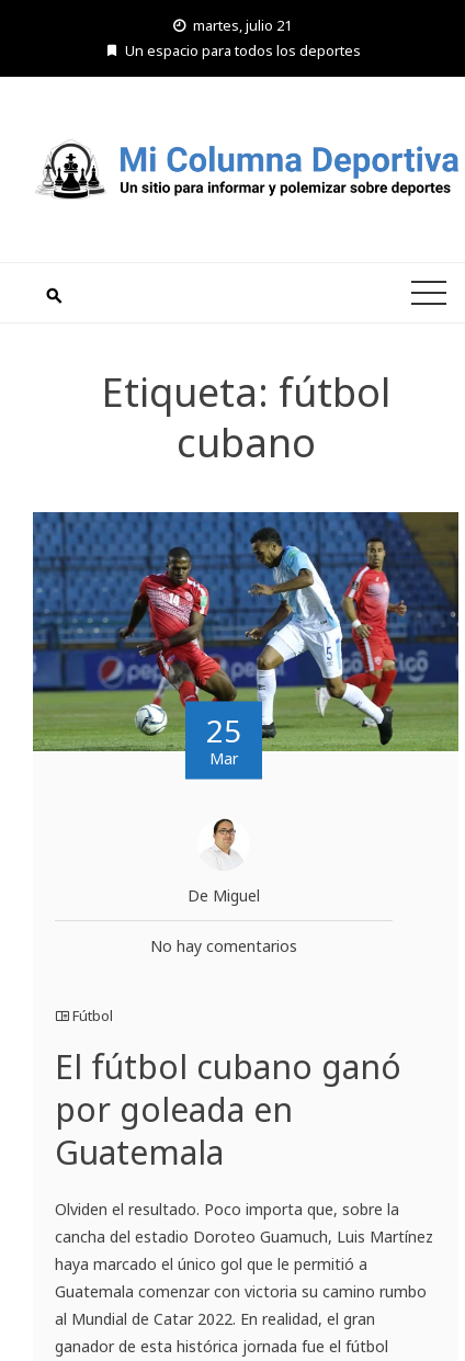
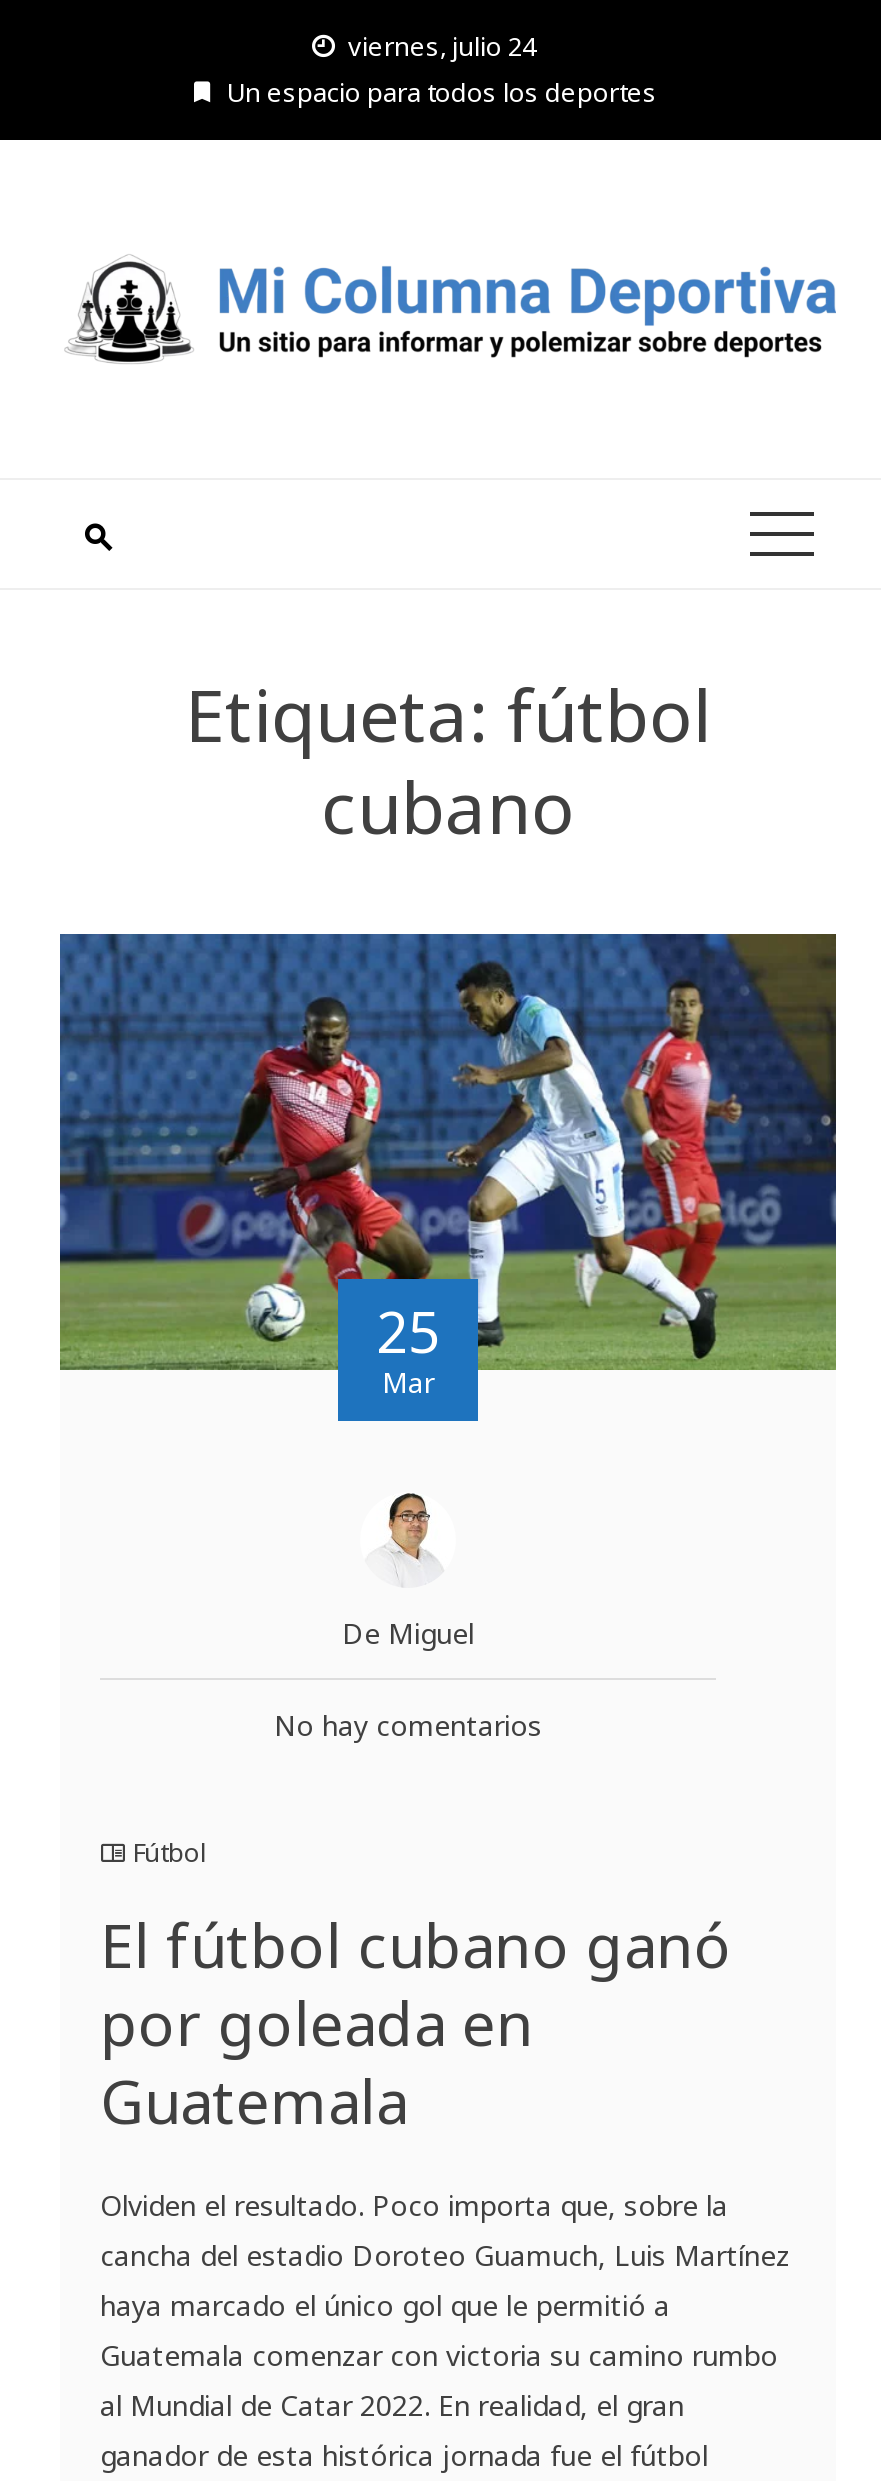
[193,15,292,35] martes, julio 21 -> [348,28,536,64] viernes, julio 24

